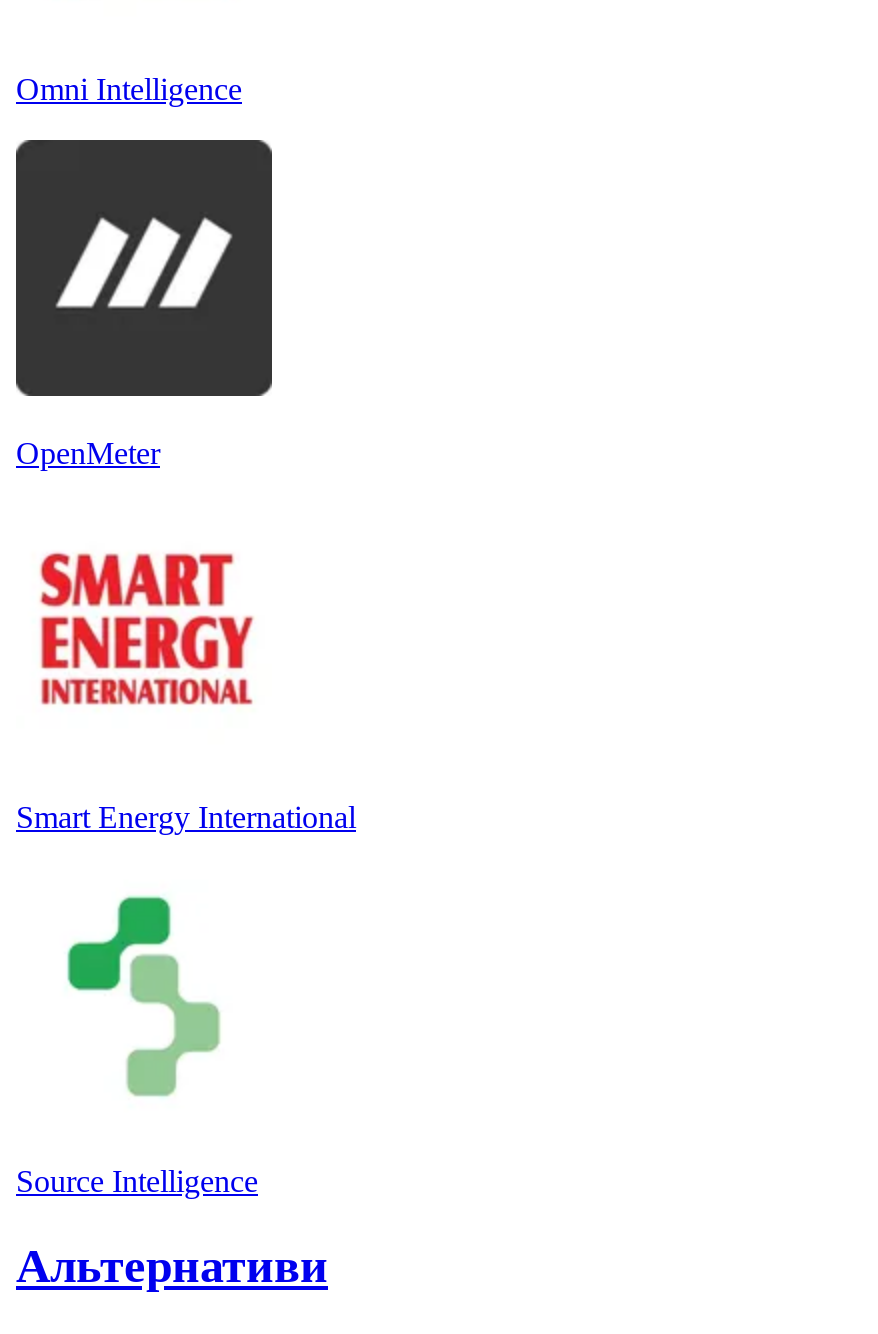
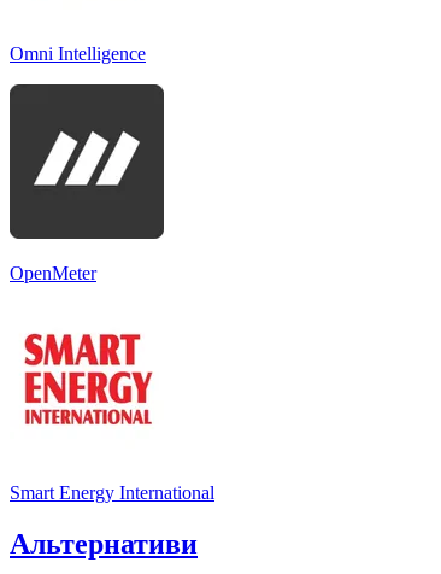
[16,894,258,1197] [image] | Source Intelligence -> none

